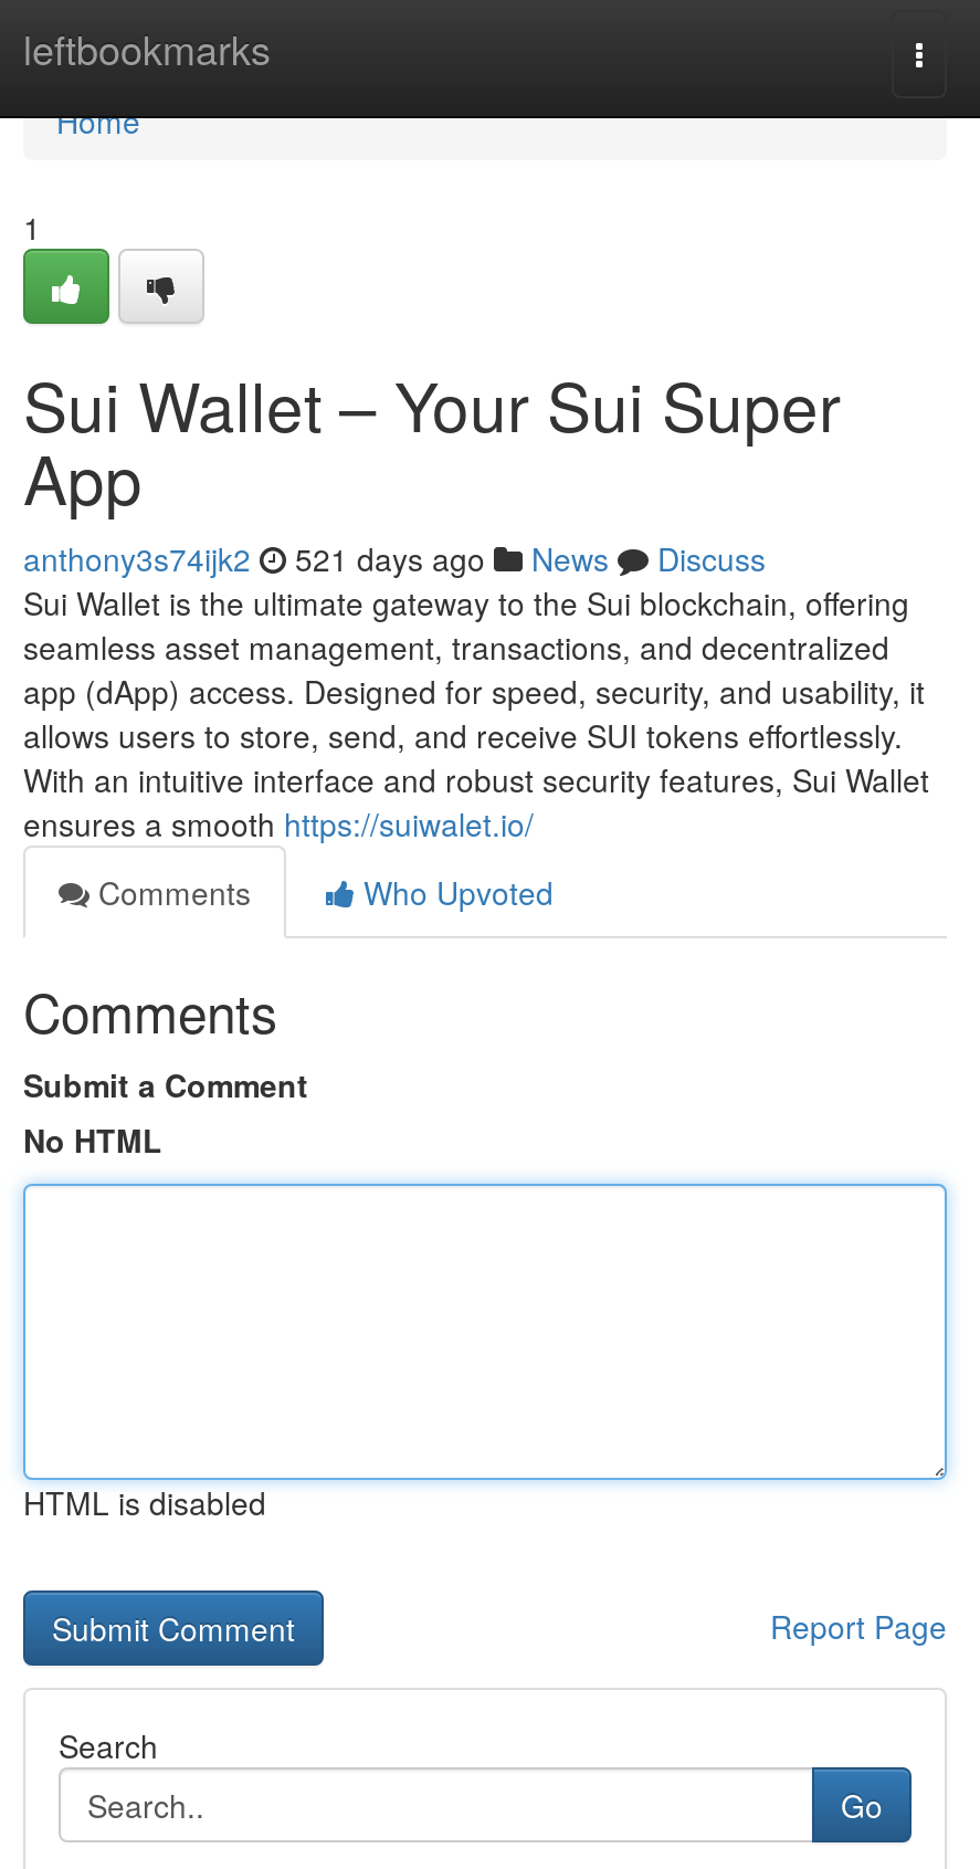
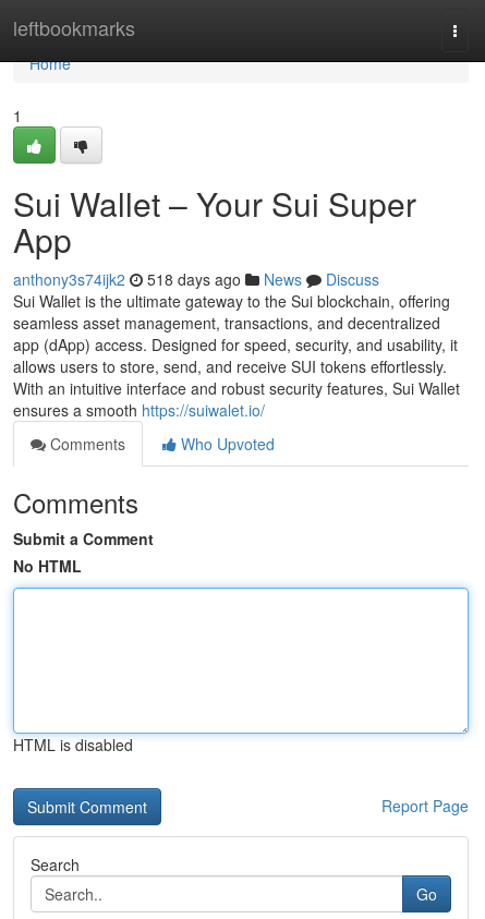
[23,536,766,580] anthony3s74ijk2 521 days ago News Discuss -> [13,268,379,290] anthony3s74ijk2 518 days ago News Discuss

